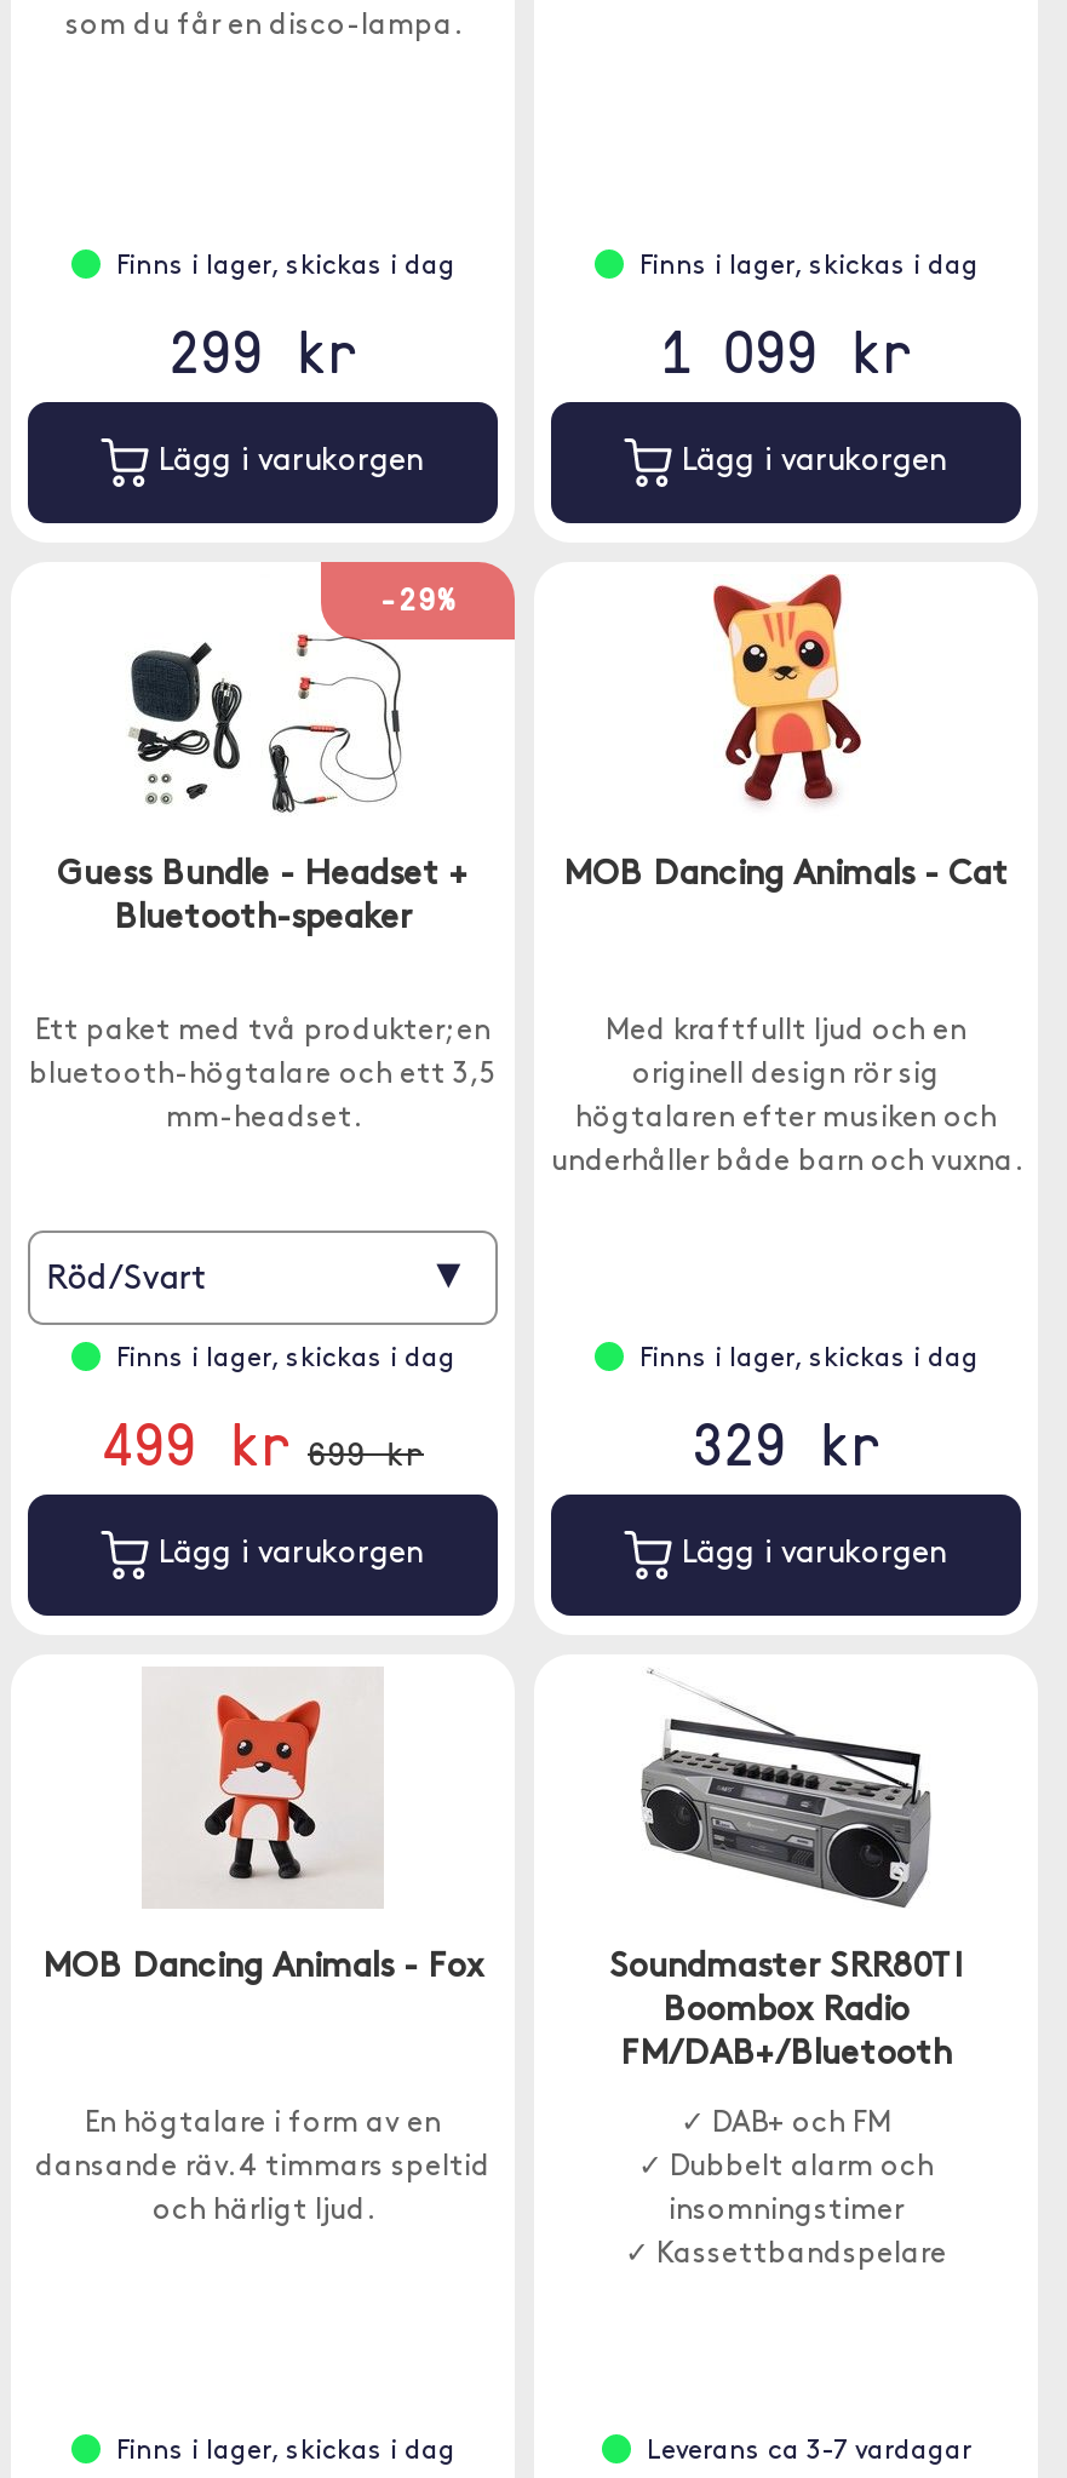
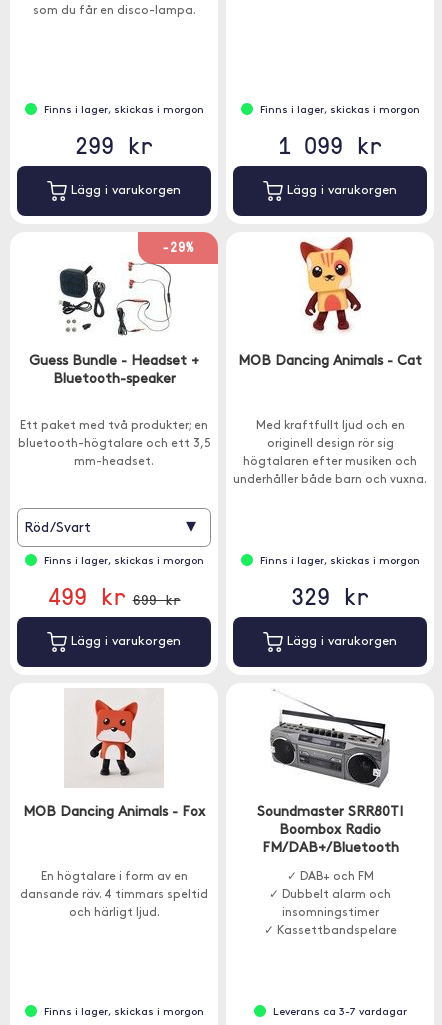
[116,254,455,281] Finns i lager, skickas i dag -> [43,105,203,116] Finns i lager, skickas i morgon
[639,254,979,281] Finns i lager, skickas i dag -> [259,105,419,116] Finns i lager, skickas i morgon
[116,1347,455,1373] Finns i lager, skickas i dag -> [43,556,203,567] Finns i lager, skickas i morgon
[639,1347,979,1373] Finns i lager, skickas i dag -> [259,556,419,567] Finns i lager, skickas i morgon
[116,2439,455,2466] Finns i lager, skickas i dag -> [43,1007,203,1018] Finns i lager, skickas i morgon

